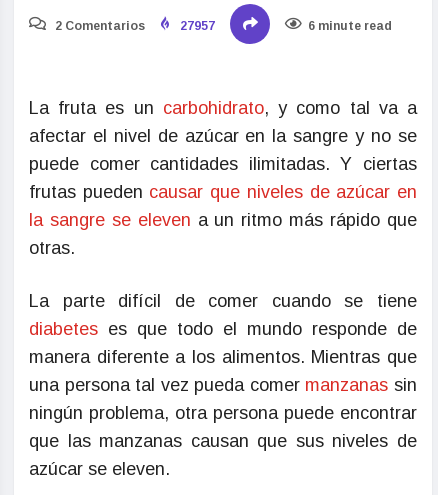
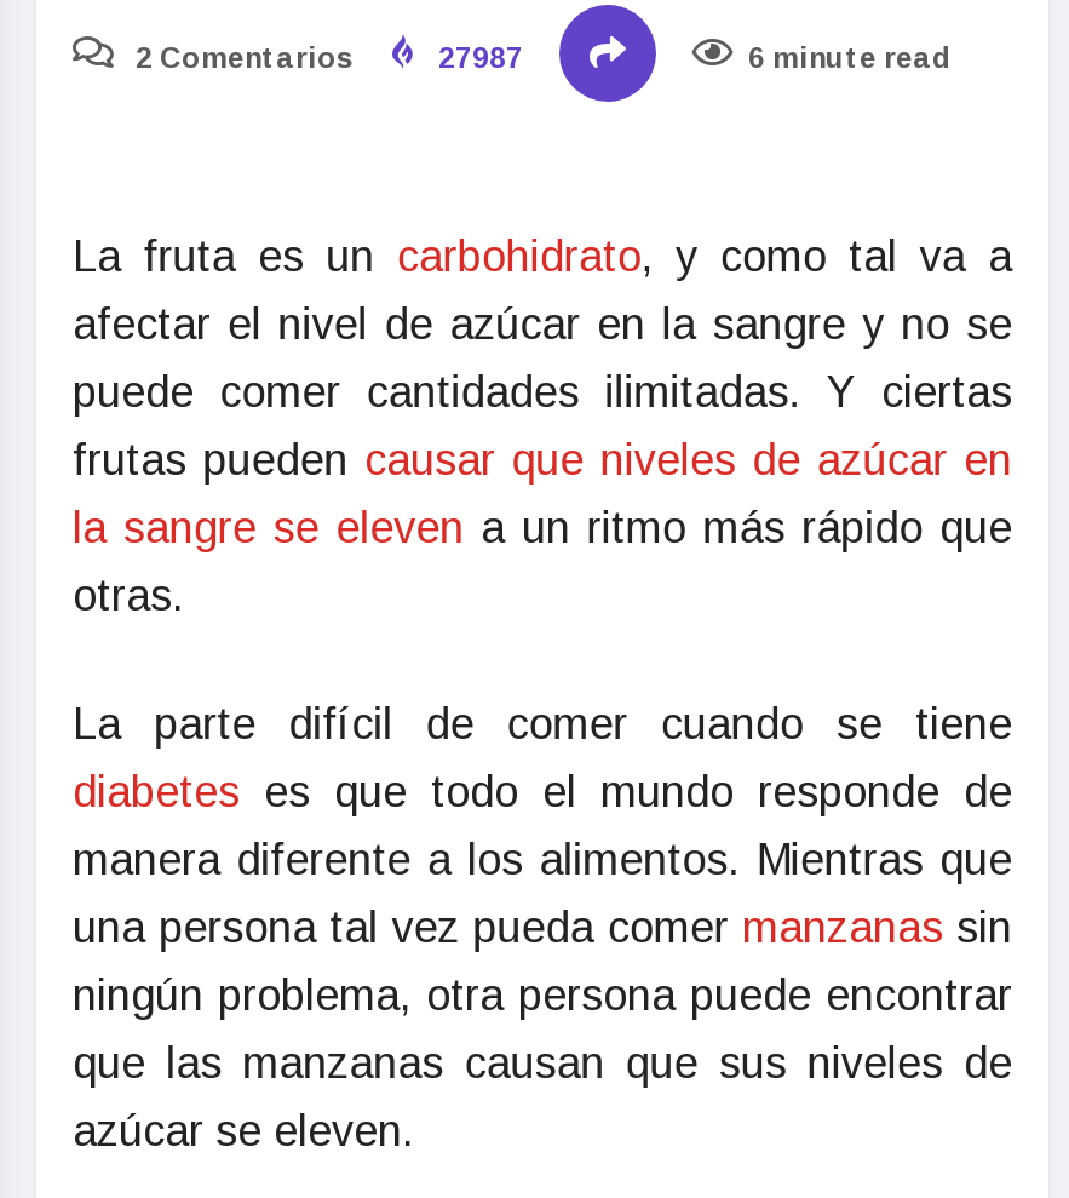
[177,19,215,33] 27957 -> [431,41,523,75] 27987

